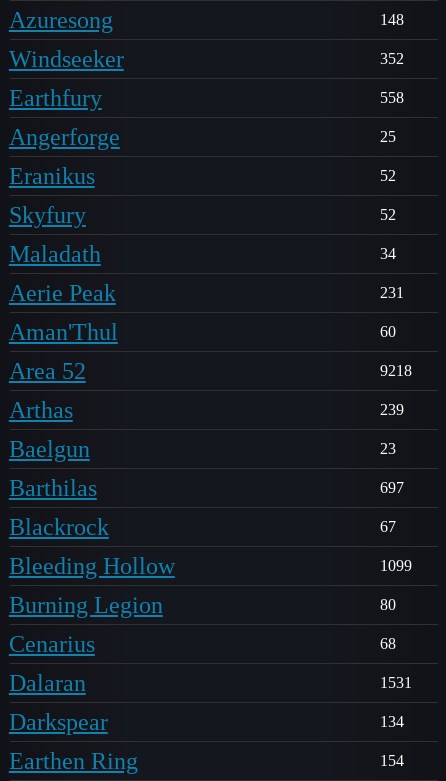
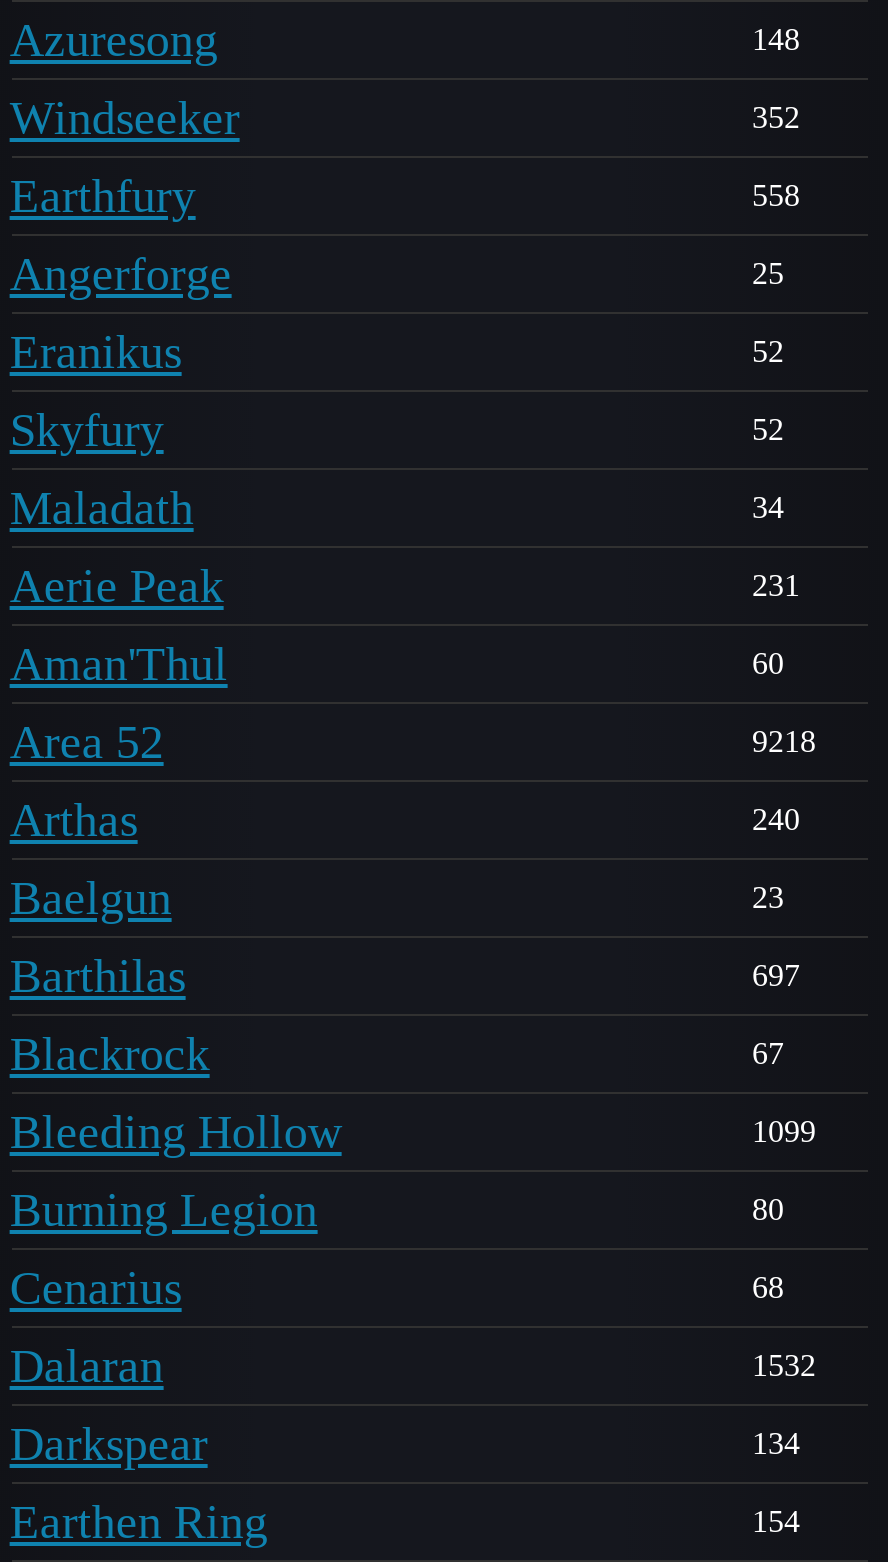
[380,401,404,418] 239 -> [752,802,800,836] 240
[380,674,412,691] 1531 -> [752,1348,816,1382] 1532

